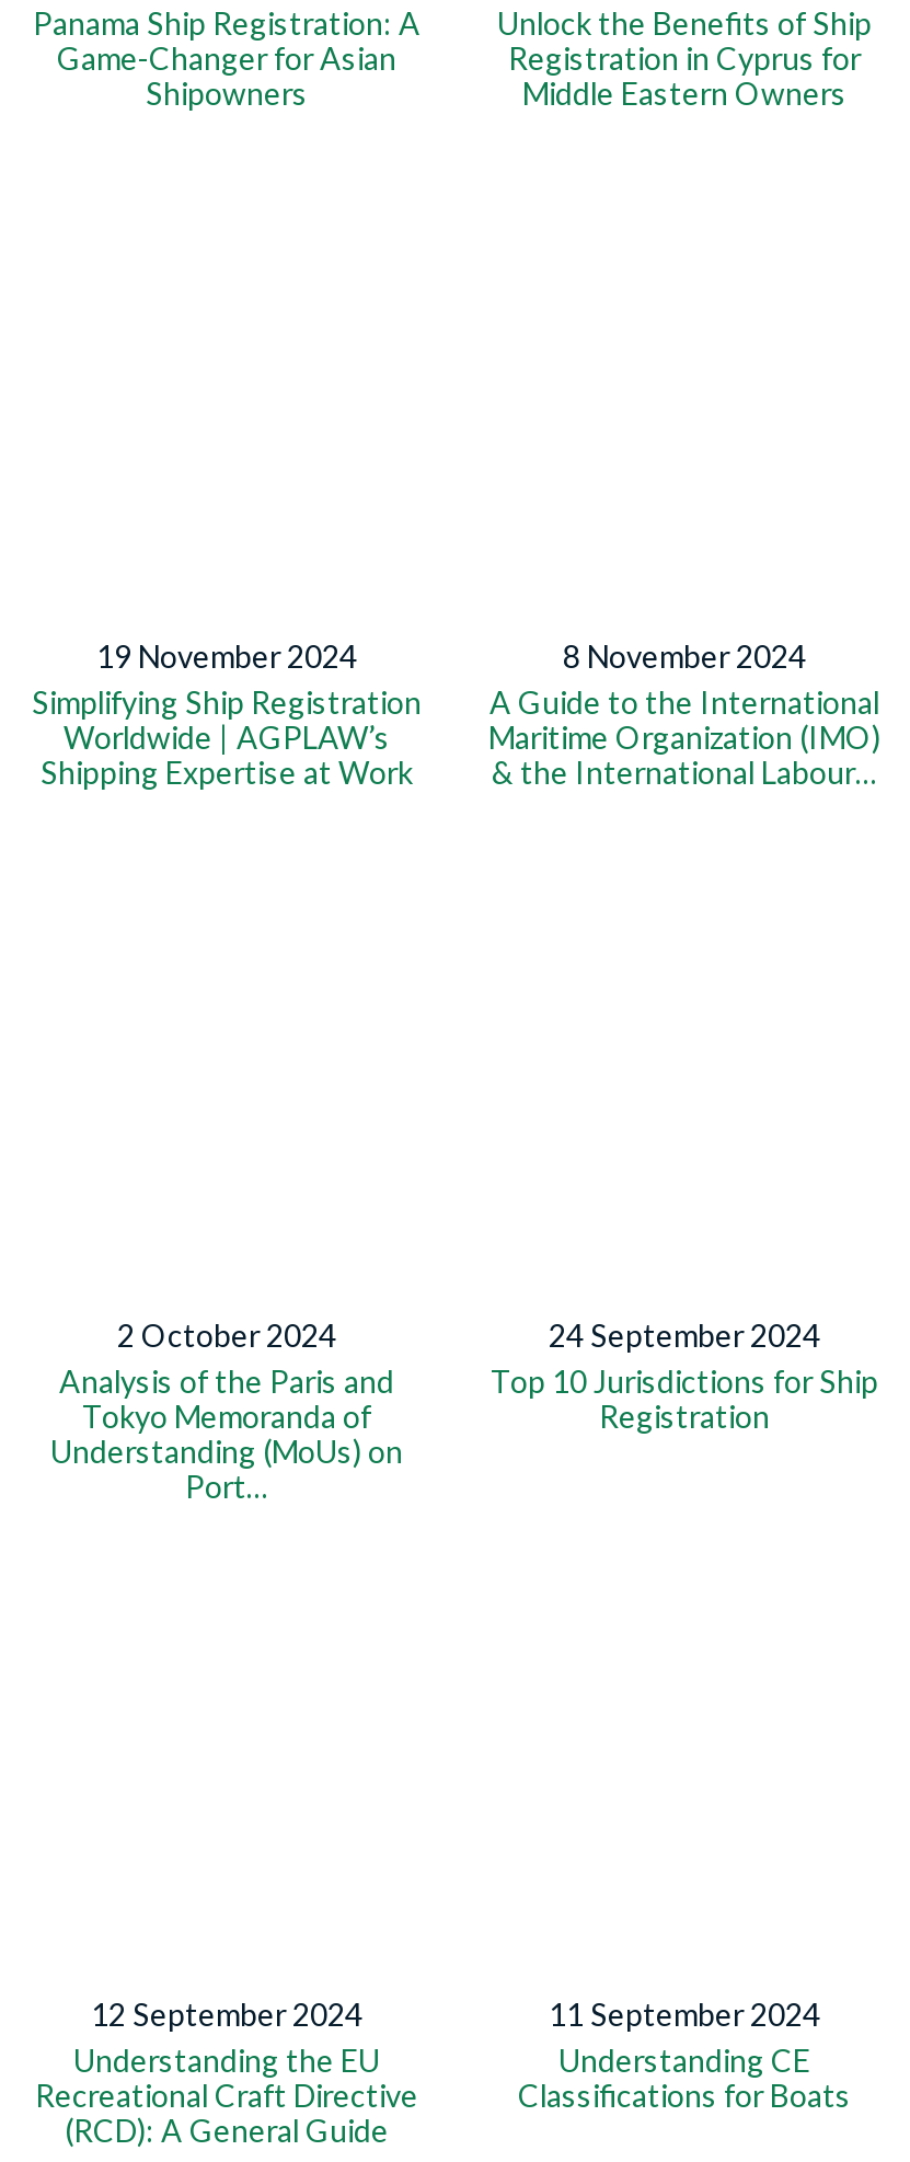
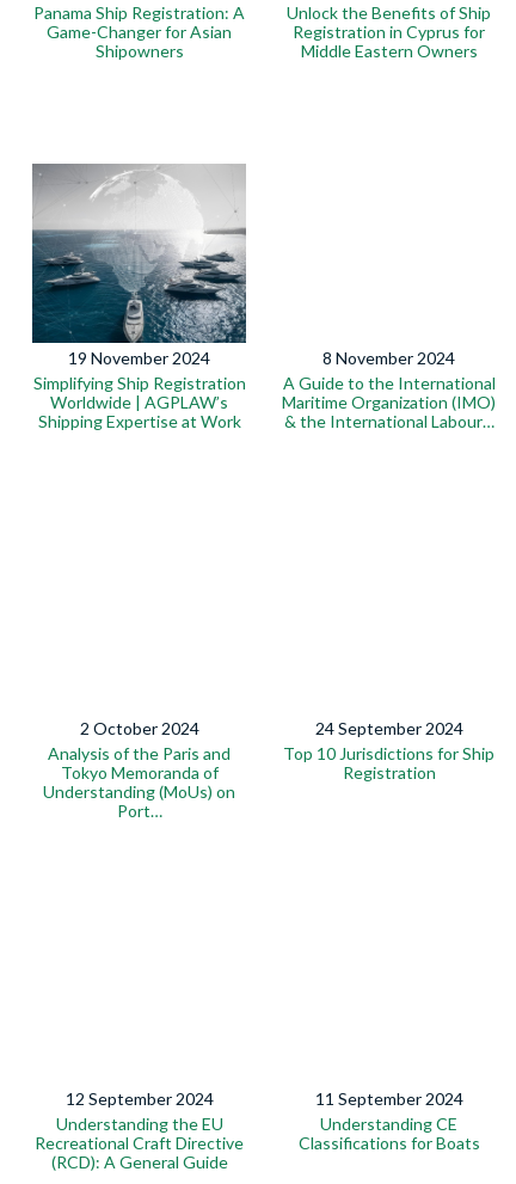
none -> [31,162,247,344] [image]

